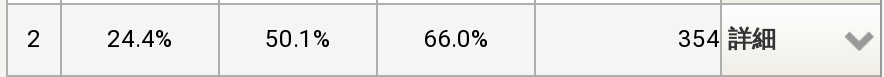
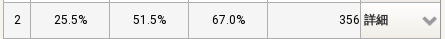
[107,25,173,53] 24.4% -> [53,13,86,27] 25.5%
[265,25,331,53] 50.1% -> [132,13,165,27] 51.5%
[423,25,489,53] 66.0% -> [211,13,244,27] 67.0%
[678,25,776,53] 354 詳細 -> [339,13,388,27] 356 詳細

